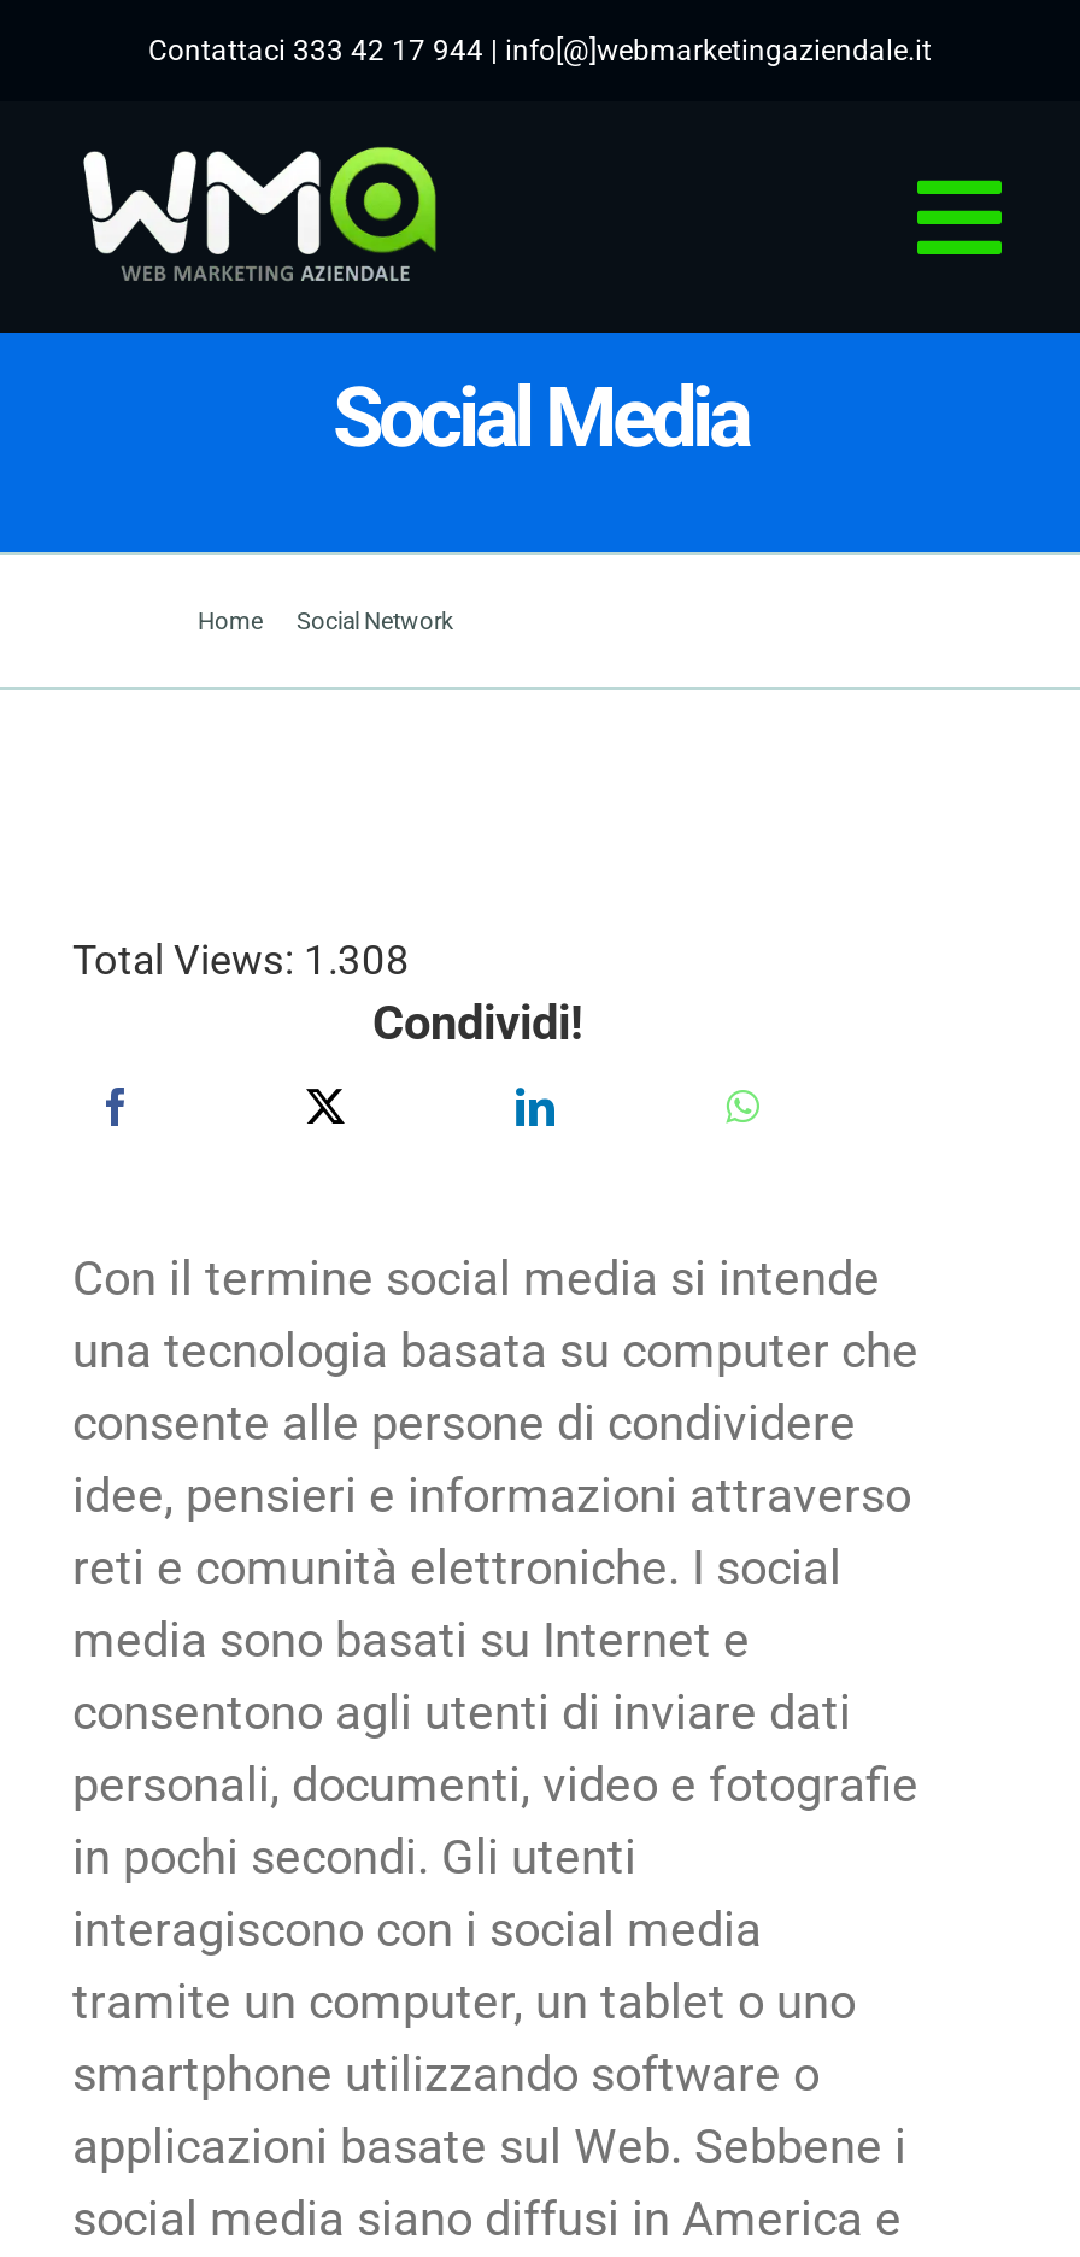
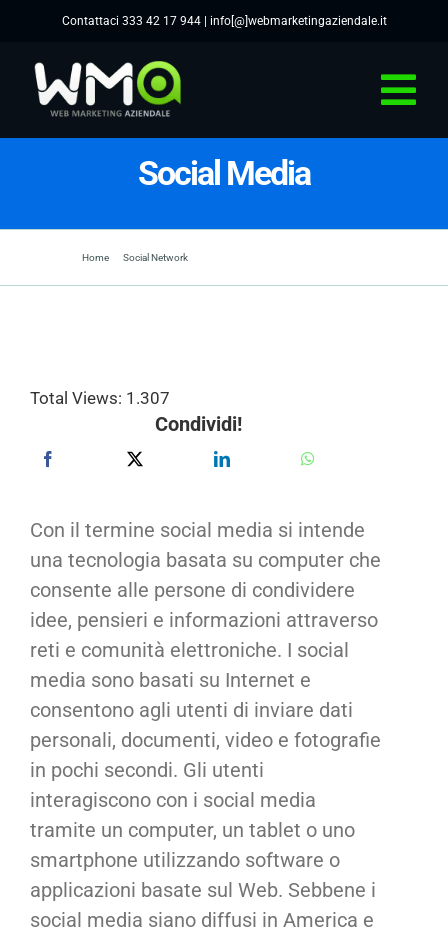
[72,935,410,983] Total Views: 1.308 -> [30,388,170,408] Total Views: 1.307

